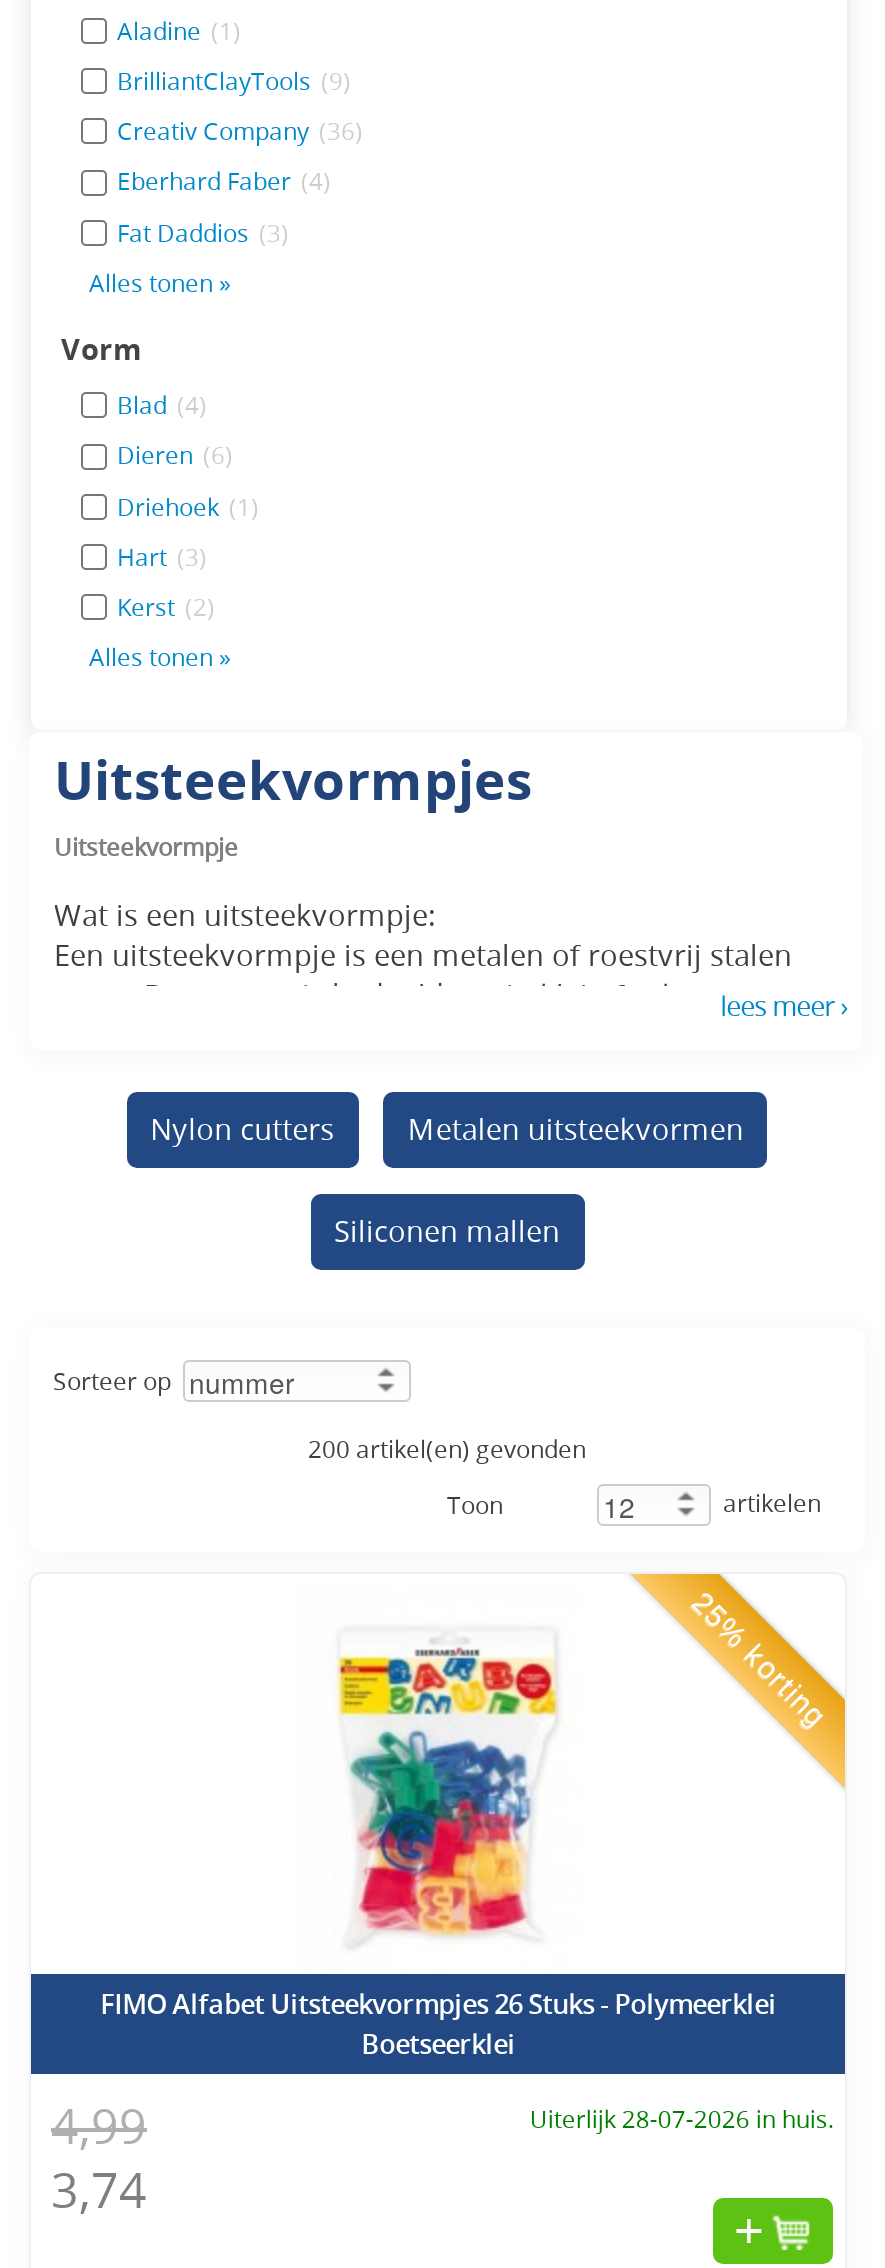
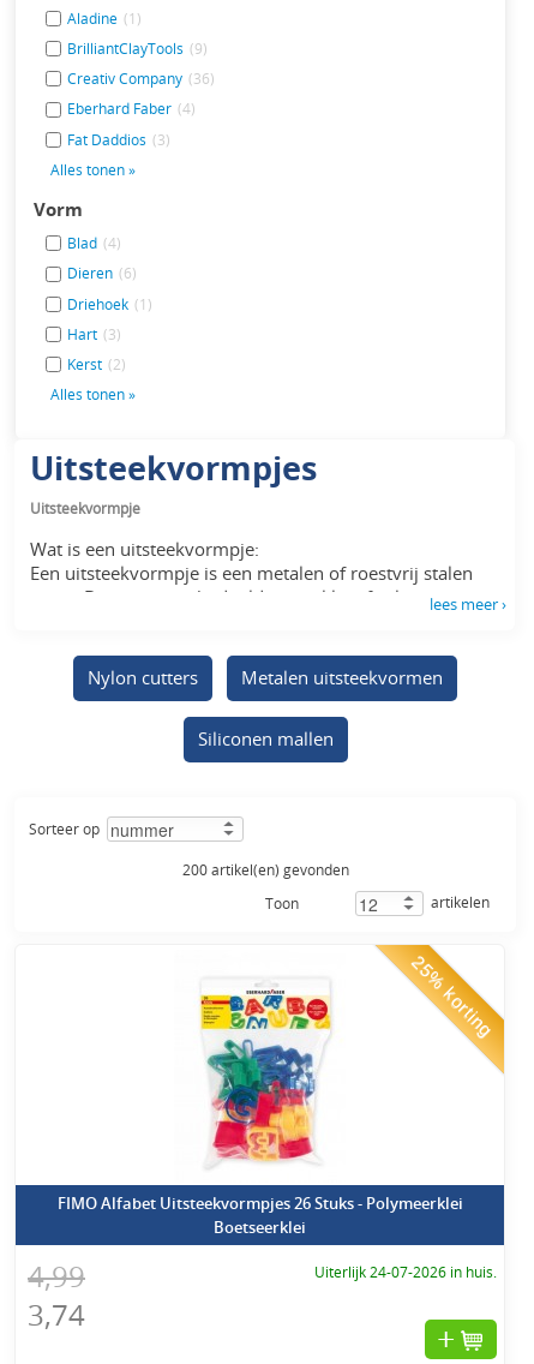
[530,2102,834,2134] Uiterlijk 28-07-2026 in huis. -> [315,1262,497,1281] Uiterlijk 24-07-2026 in huis.

